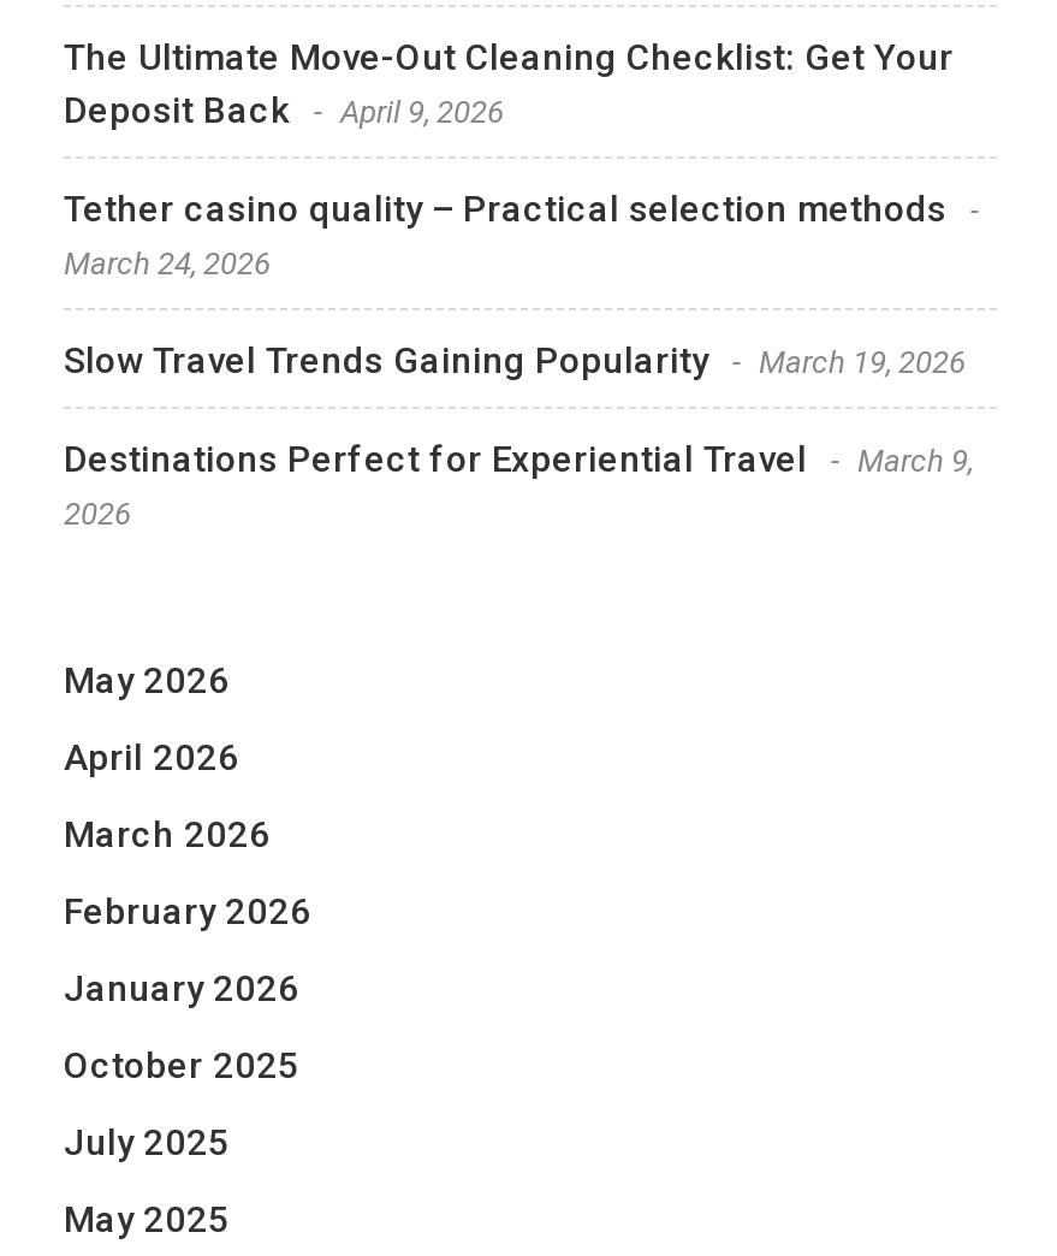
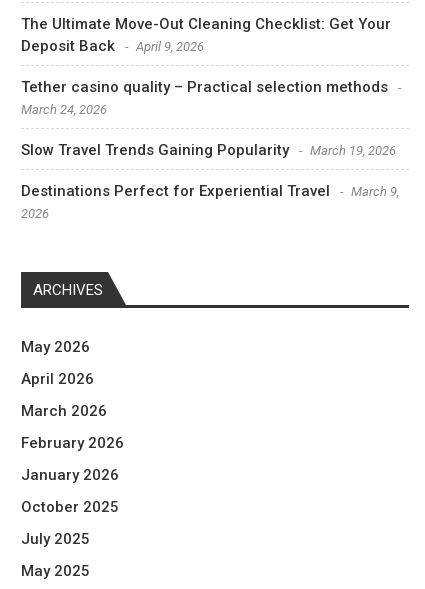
none -> [33,281,103,299] ARCHIVES

